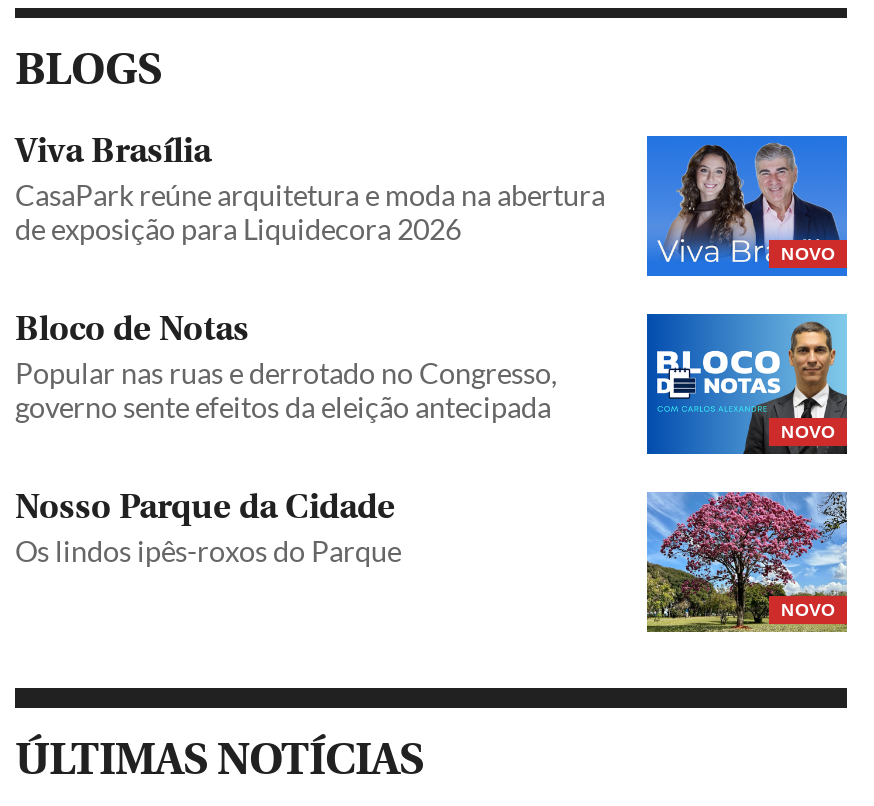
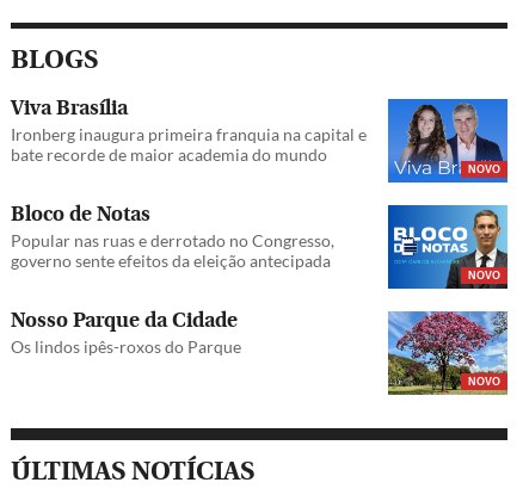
[15,177,605,245] CasaPark reúne arquitetura e moda na abertura | de exposição para Liquidecora 2026 -> [11,123,367,164] Ironberg inaugura primeira franquia na capital e | bate recorde de maior academia do mundo

